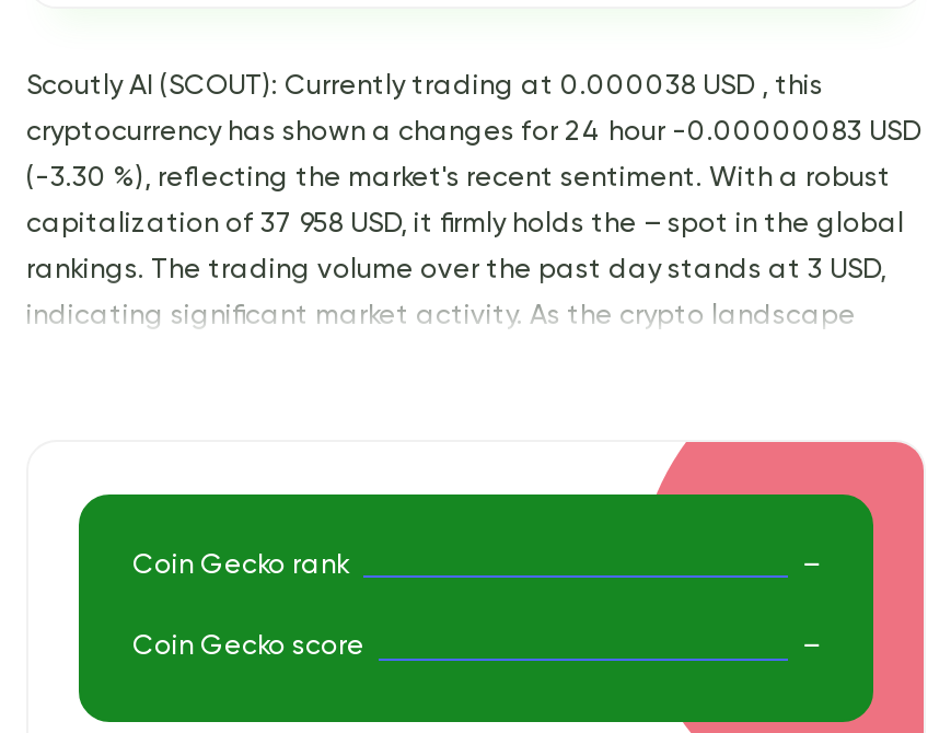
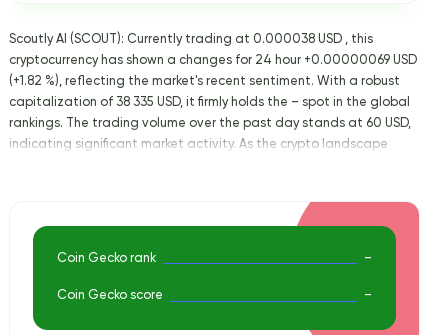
[26,117,921,146] cryptocurrency has shown a changes for 24 hour -0.00000083 USD -> [9,53,417,66] cryptocurrency has shown a changes for 24 hour +0.00000069 USD
[26,163,891,191] (-3.30 %), reflecting the market's recent sentiment. With a robust -> [9,74,400,87] (+1.82 %), reflecting the market's recent sentiment. With a robust
[26,209,904,237] capitalization of 37 958 USD, it firmly holds the – spot in the global -> [9,95,410,108] capitalization of 38 335 USD, it firmly holds the – spot in the global
[26,255,886,283] rankings. The trading volume over the past day stands at 3 USD, -> [9,116,411,129] rankings. The trading volume over the past day stands at 60 USD,

